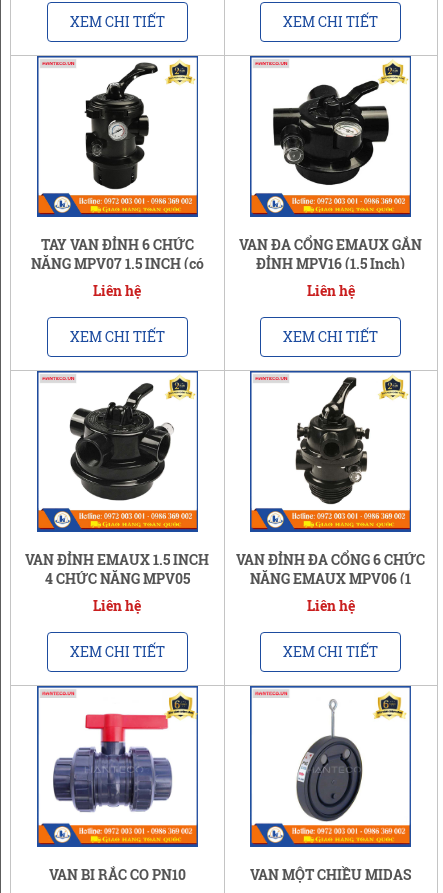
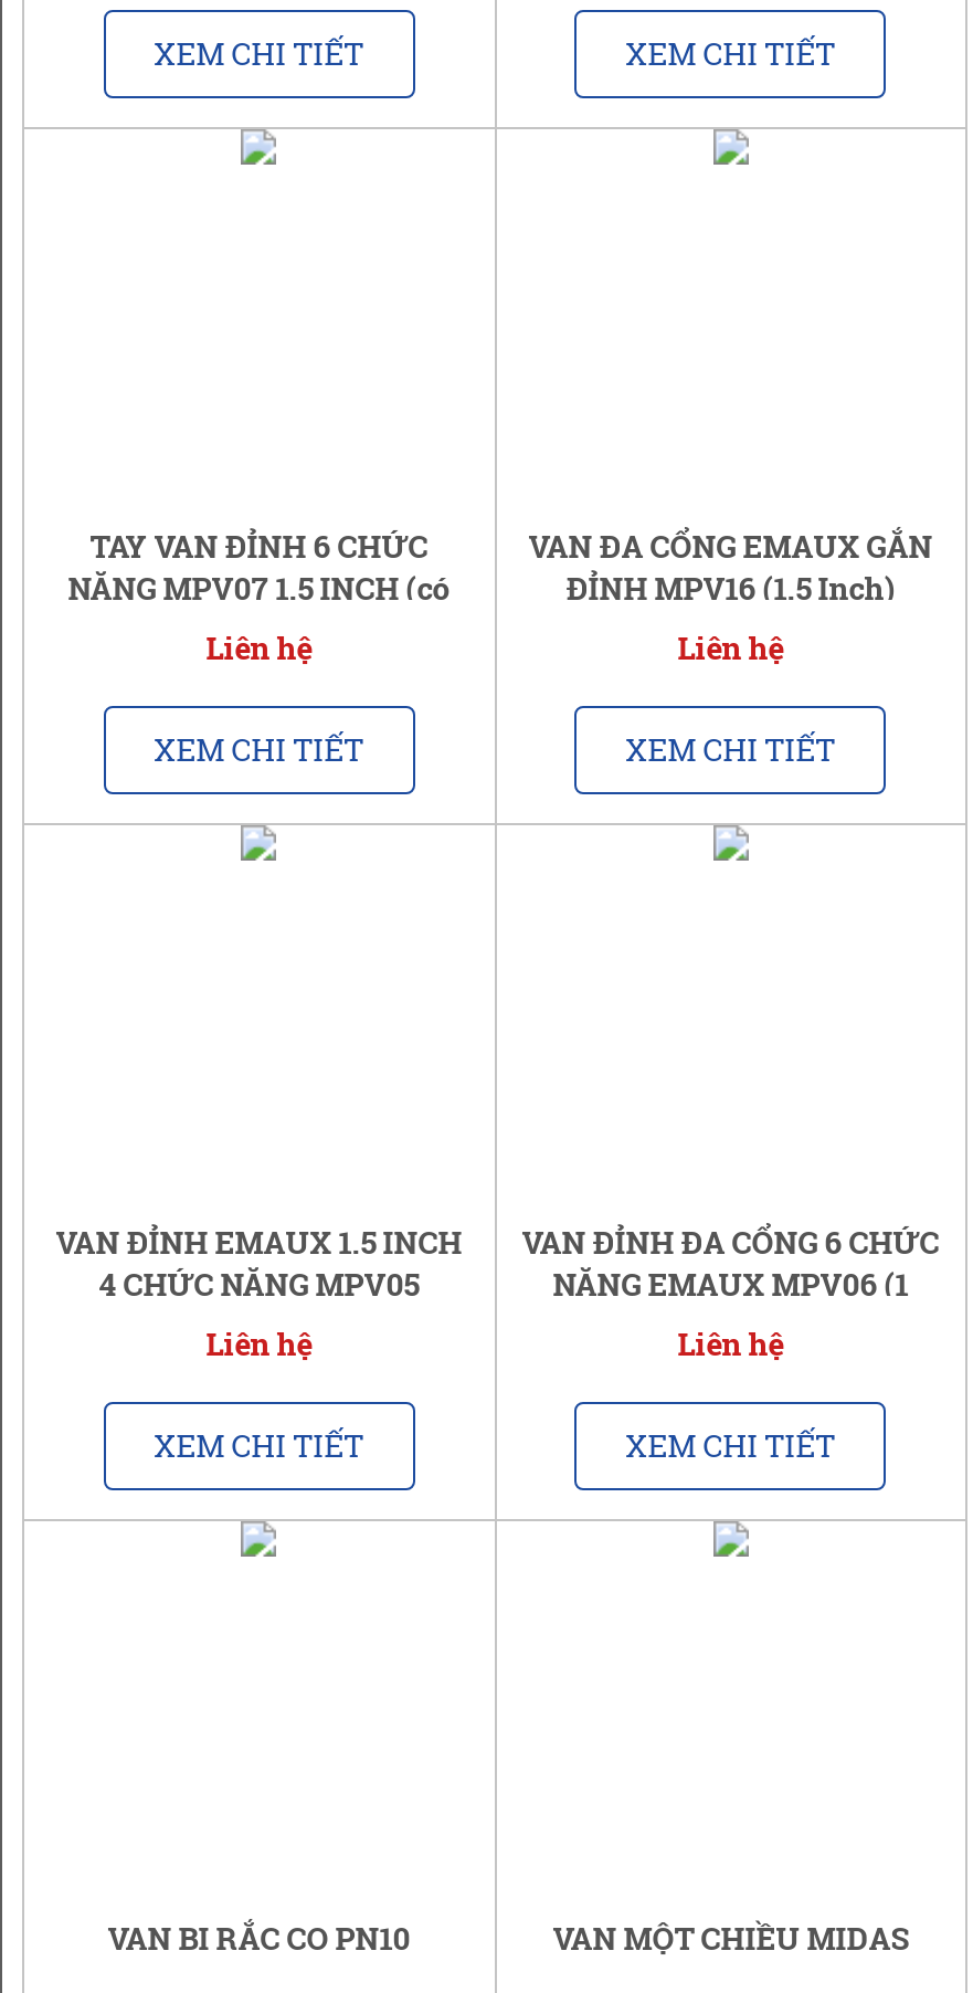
[36,55,199,218] [image] -> none
[249,55,412,218] [image] -> none
[36,370,199,533] [image] -> none
[249,370,412,533] [image] -> none
[36,685,199,848] [image] -> none
[249,685,412,848] [image] -> none

